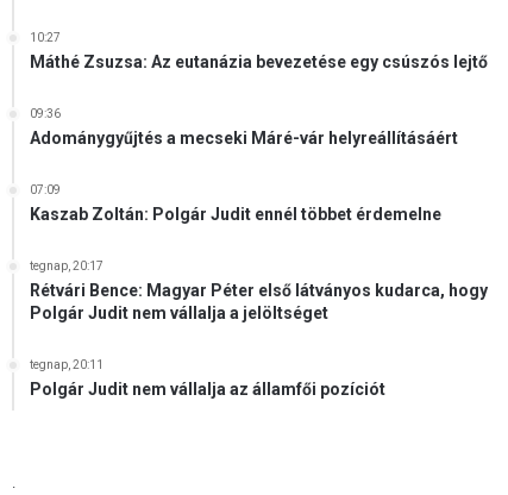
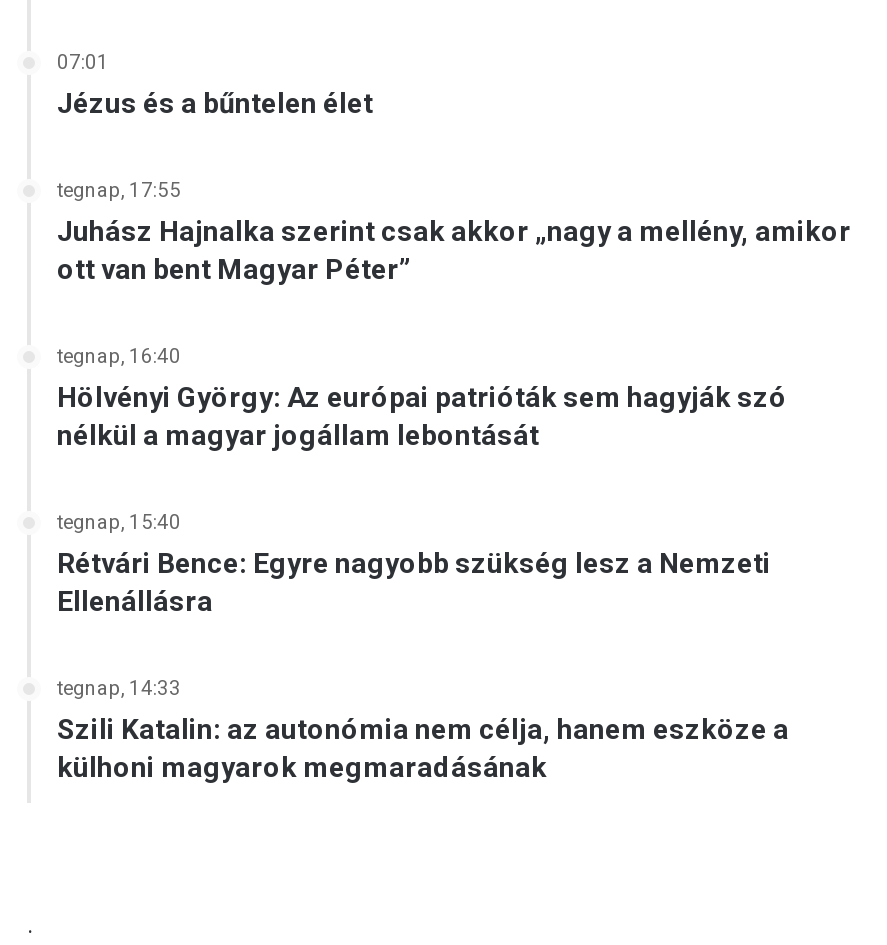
[30,31,488,71] 10:27 | Máthé Zsuzsa: Az eutanázia bevezetése egy csúszós lejtő -> [57,51,373,119] 07:01 | Jézus és a bűntelen élet
[30,107,458,147] 09:36 | Adománygyűjtés a mecseki Máré-vár helyreállításáért -> [57,179,851,285] tegnap, 17:55 | Juhász Hajnalka szerint csak akkor „nagy a mellény, amikor | ott van bent Magyar Péter”
[30,183,441,223] 07:09 | Kaszab Zoltán: Polgár Judit ennél többet érdemelne -> [57,345,787,451] tegnap, 16:40 | Hölvényi György: Az európai patrióták sem hagyják szó | nélkül a magyar jogállam lebontását
[30,259,488,322] tegnap, 20:17 | Rétvári Bence: Magyar Péter első látványos kudarca, hogy | Polgár Judit nem vállalja a jelöltséget -> [57,511,771,617] tegnap, 15:40 | Rétvári Bence: Egyre nagyobb szükség lesz a Nemzeti | Ellenállásra
[30,358,385,398] tegnap, 20:11 | Polgár Judit nem vállalja az államfői pozíciót -> [57,677,789,783] tegnap, 14:33 | Szili Katalin: az autonómia nem célja, hanem eszköze a | külhoni magyarok megmaradásának

